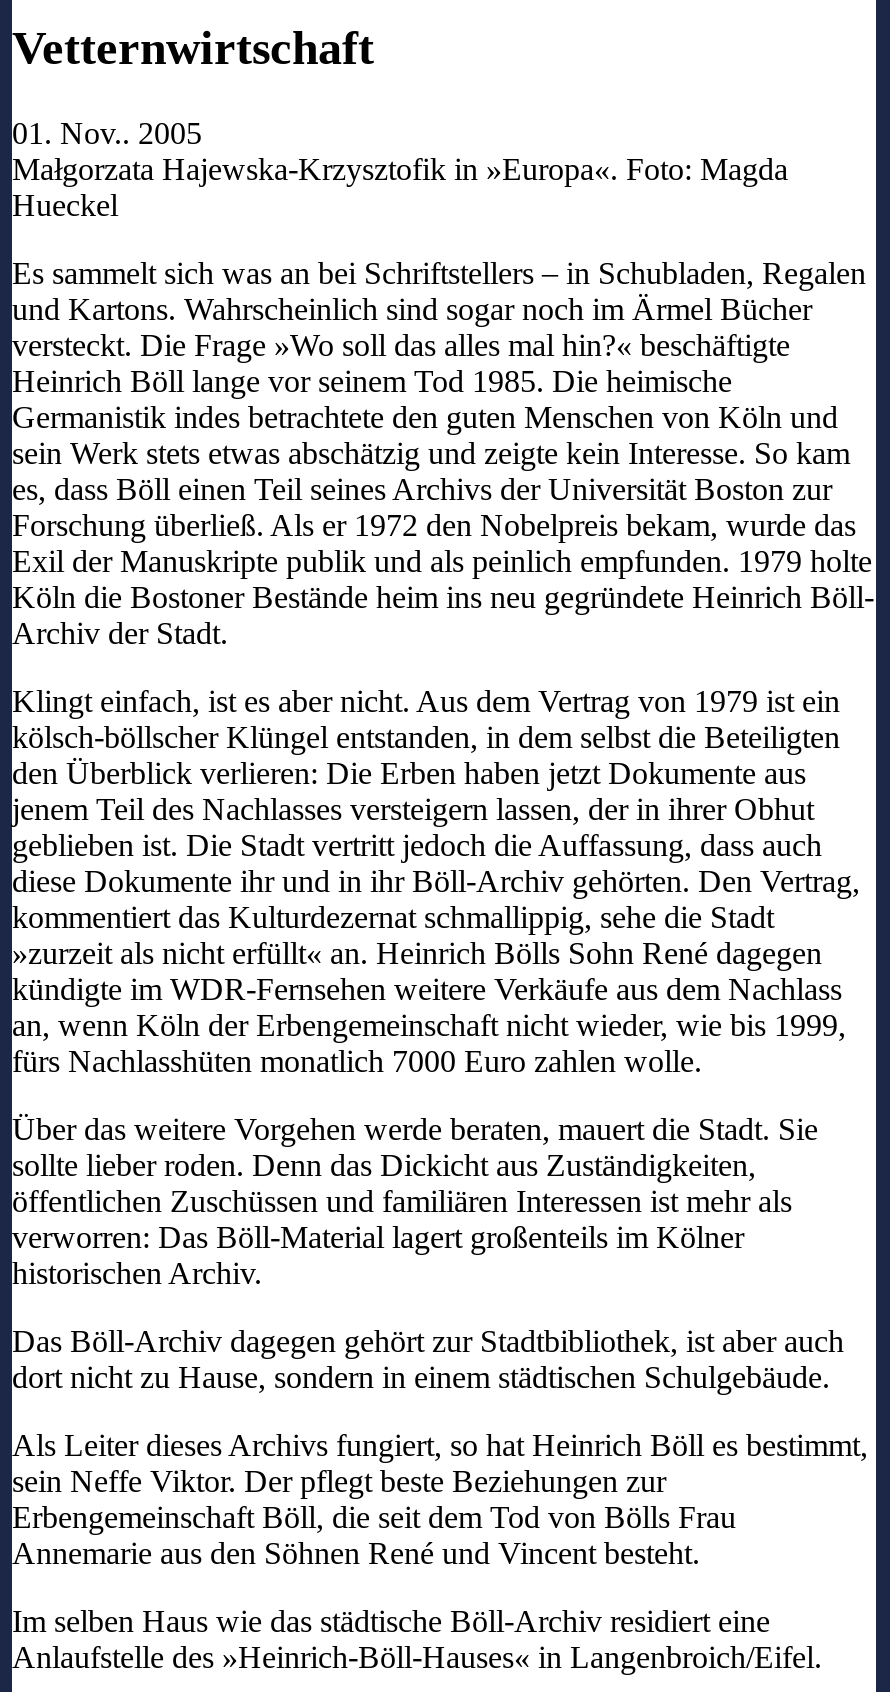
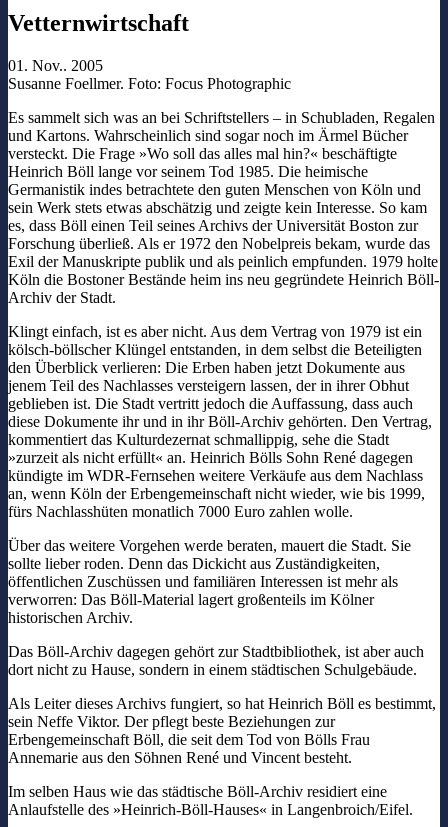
[12,152,788,222] Małgorzata Hajewska-Krzysztofik in »Europa«. Foto: Magda | Hueckel -> [8,75,291,92] Susanne Foellmer. Foto: Focus Photographic

